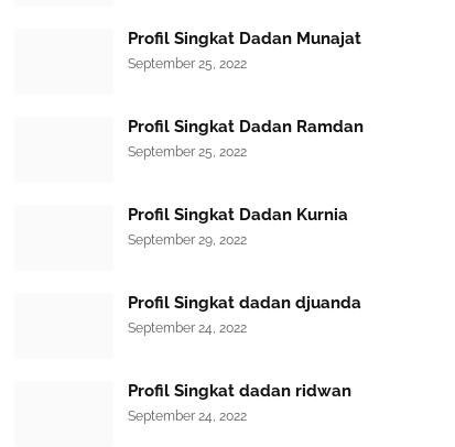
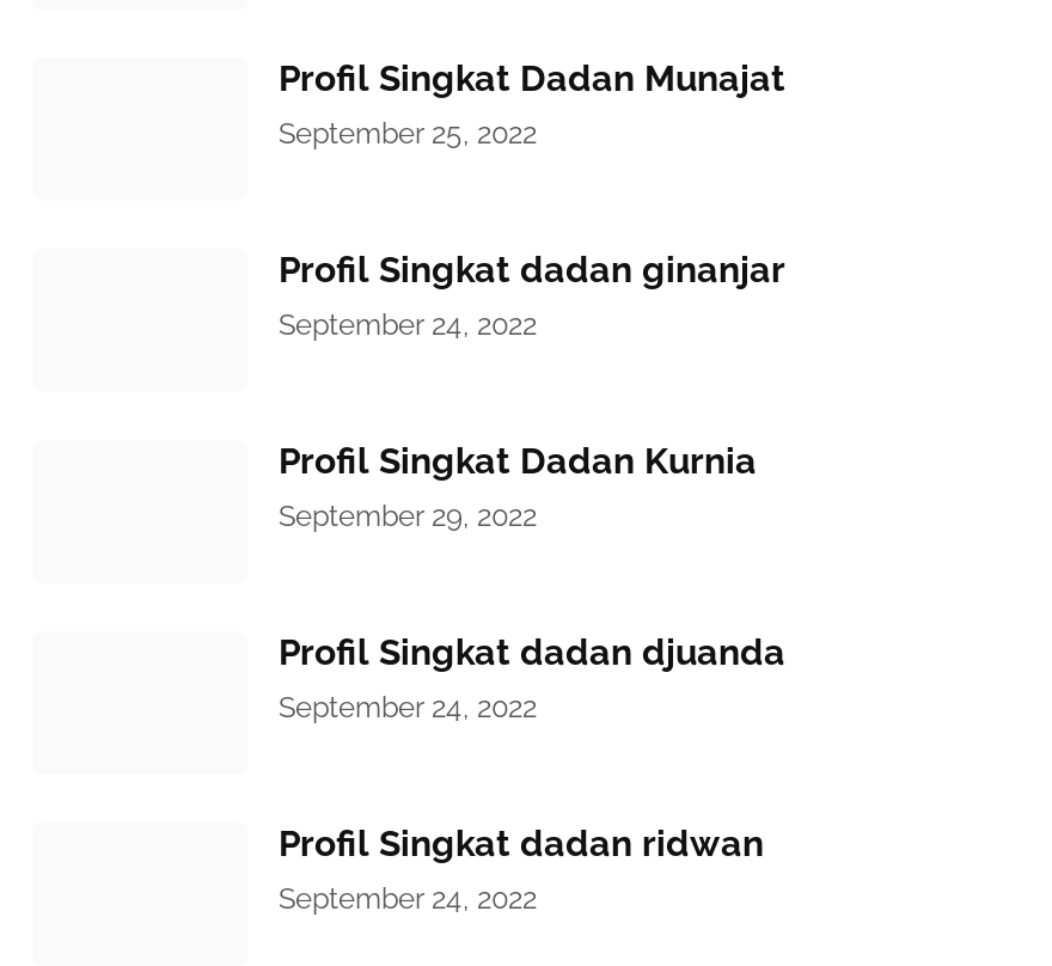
[128,117,364,137] Profil Singkat Dadan Ramdan -> [279,249,785,292] Profil Singkat dadan ginanjar
[128,144,247,160] September 25, 2022 -> [279,308,537,342] September 24, 2022

